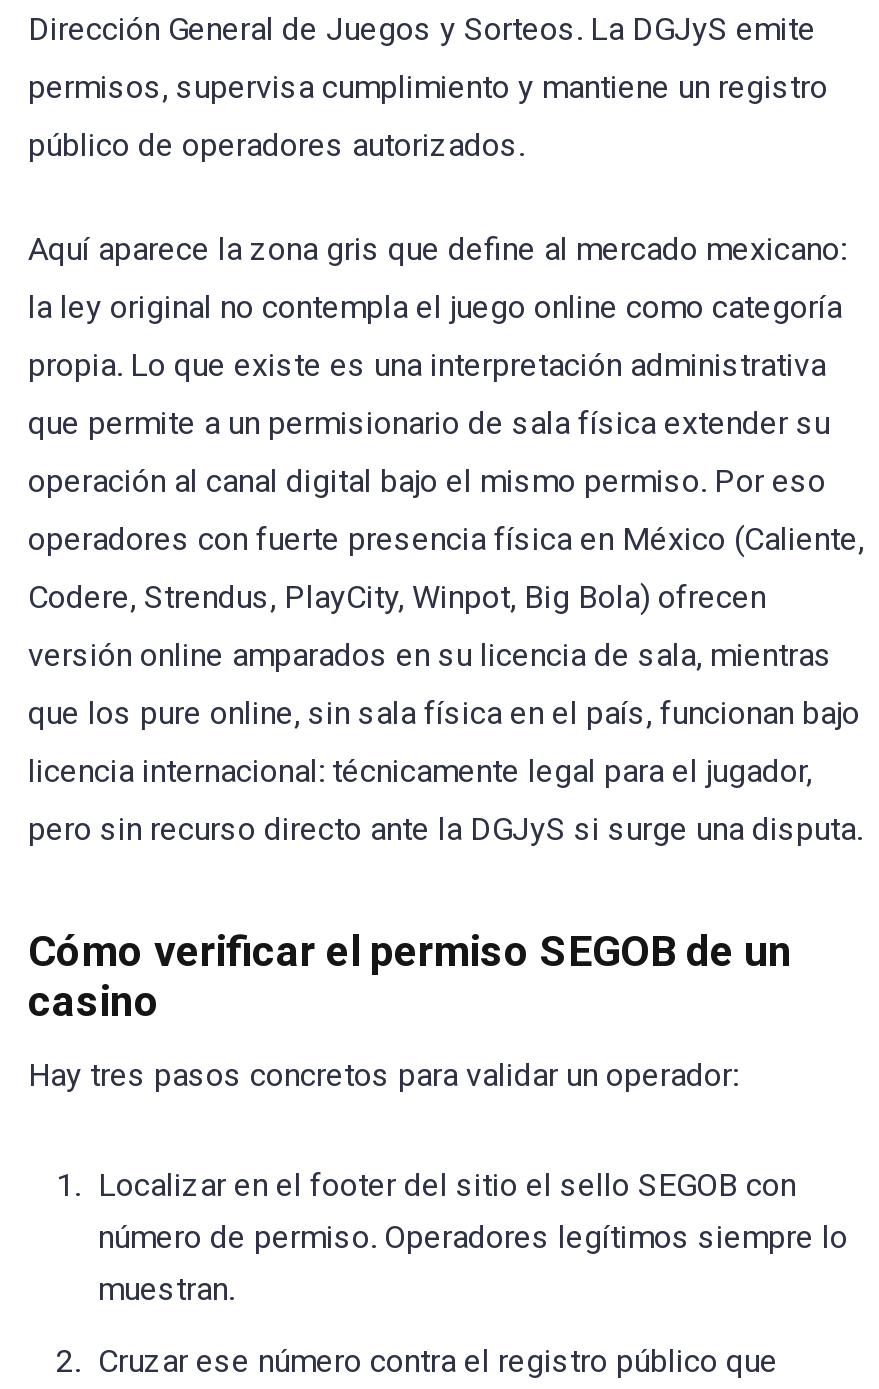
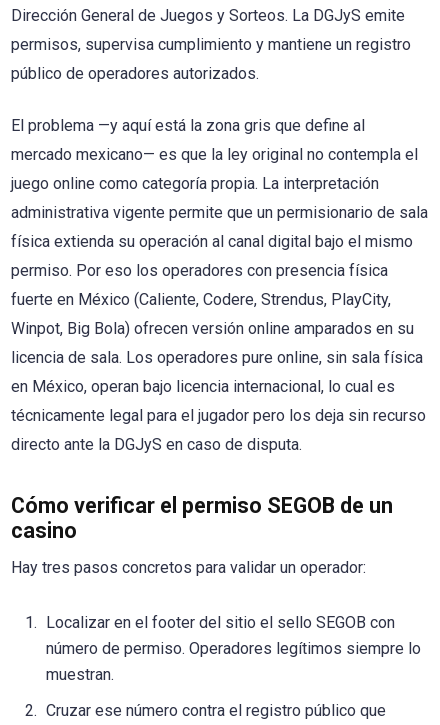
[28,231,864,849] Aquí aparece la zona gris que define al mercado mexicano: | la ley original no contempla el juego online como categoría | propia. Lo que existe es una interpretación administrativa | que permite a un permisionario de sala física extender su | operación al canal digital bajo el mismo permiso. Por eso | operadores con fuerte presencia física en México (Caliente, | Codere, Strendus, PlayCity, Winpot, Big Bola) ofrecen | versión online amparados en su licencia de sala, mientras | que los pure online, sin sala física en el país, funcionan bajo | licencia internacional: técnicamente legal para el jugador, | pero sin recurso directo ante la DGJyS si surge una disputa. -> [11,116,428,454] El problema —y aquí está la zona gris que define al | mercado mexicano— es que la ley original no contempla el | juego online como categoría propia. La interpretación | administrativa vigente permite que un permisionario de sala | física extienda su operación al canal digital bajo el mismo | permiso. Por eso los operadores con presencia física | fuerte en México (Caliente, Codere, Strendus, PlayCity, | Winpot, Big Bola) ofrecen versión online amparados en su | licencia de sala. Los operadores pure online, sin sala física | en México, operan bajo licencia internacional, lo cual es | técnicamente legal para el jugador pero los deja sin recurso | directo ante la DGJyS en caso de disputa.

